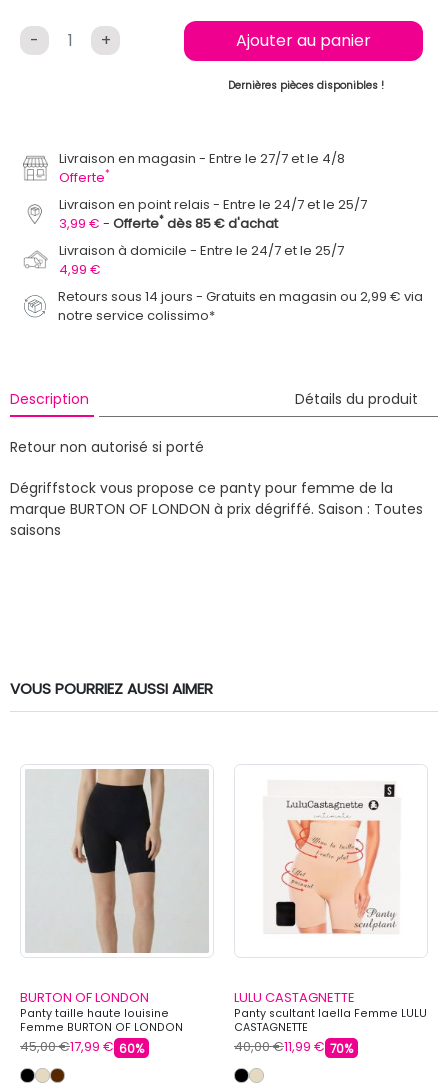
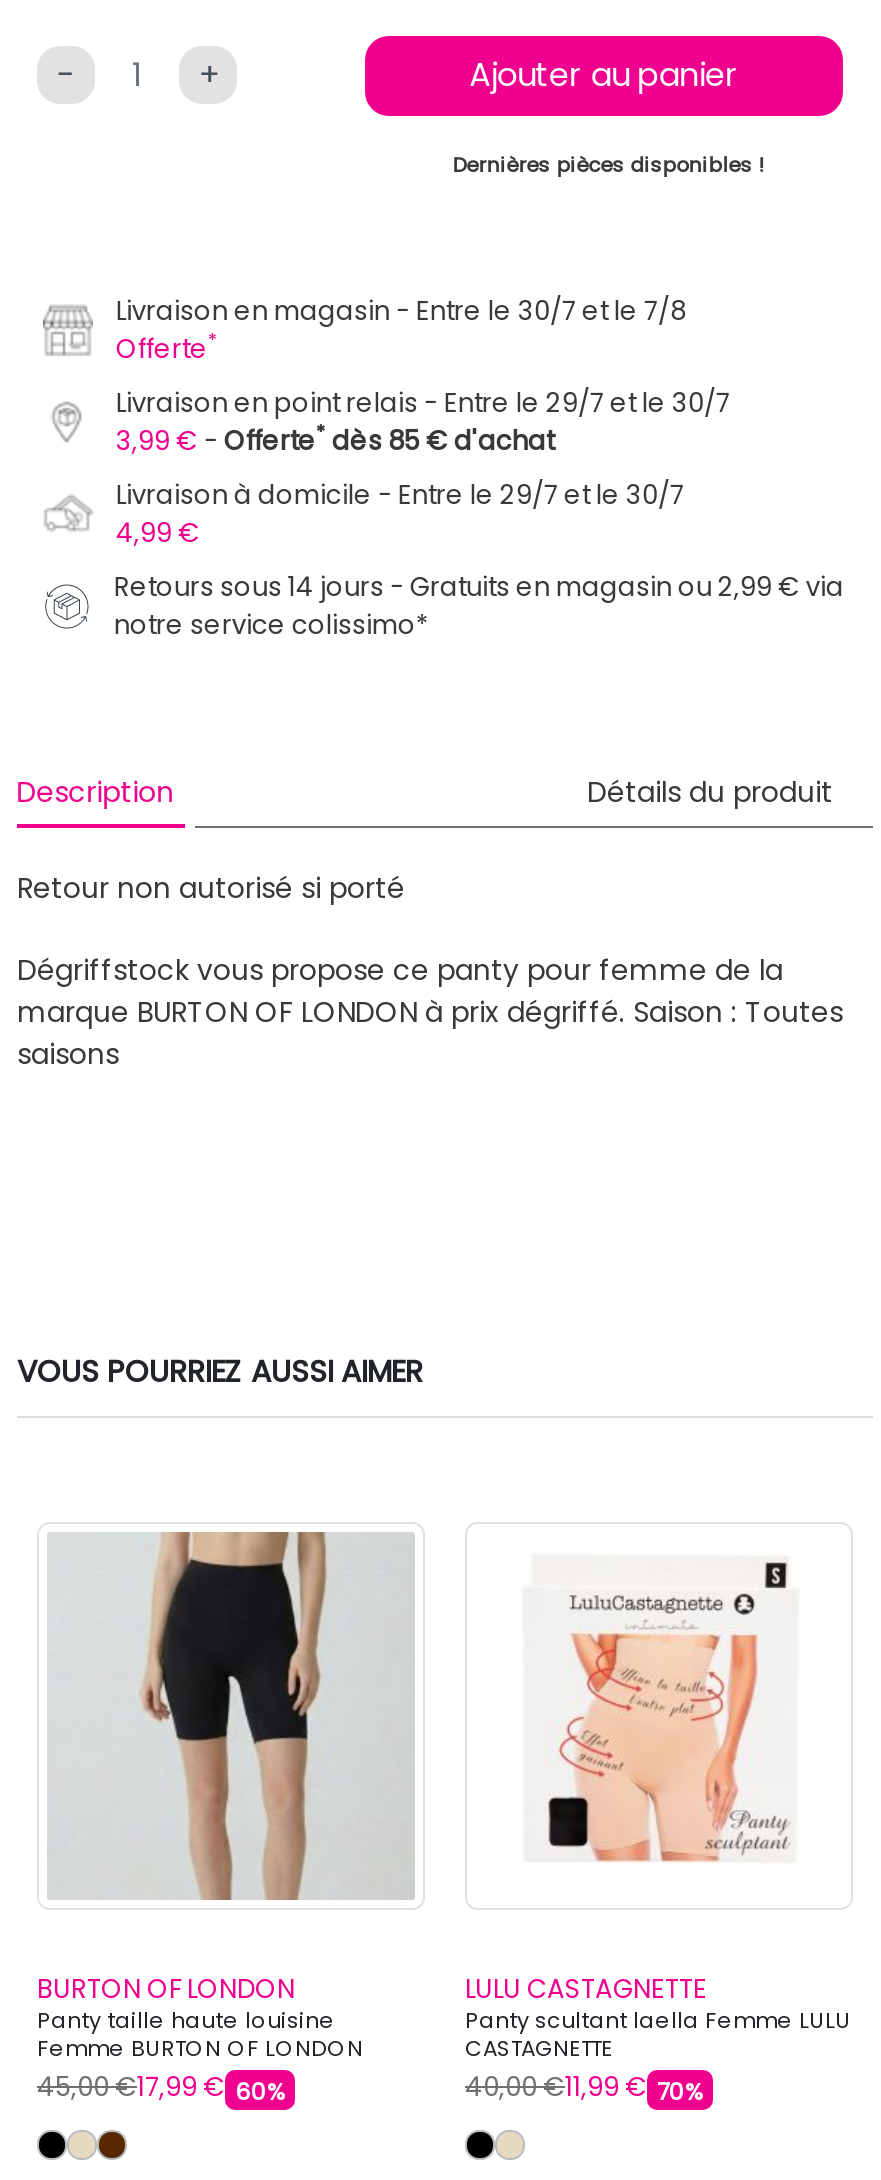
[59,149,345,168] Livraison en magasin Entre le 27/7 et le 4/8 -> [116,292,686,330] Livraison en magasin Entre le 30/7 et le 7/8
[59,195,367,214] Livraison en point relais Entre le 24/7 et le 25/7 -> [116,384,730,422] Livraison en point relais Entre le 29/7 et le 30/7
[59,241,344,260] Livraison à domicile Entre le 24/7 et le 25/7 -> [116,476,684,514] Livraison à domicile Entre le 29/7 et le 30/7

